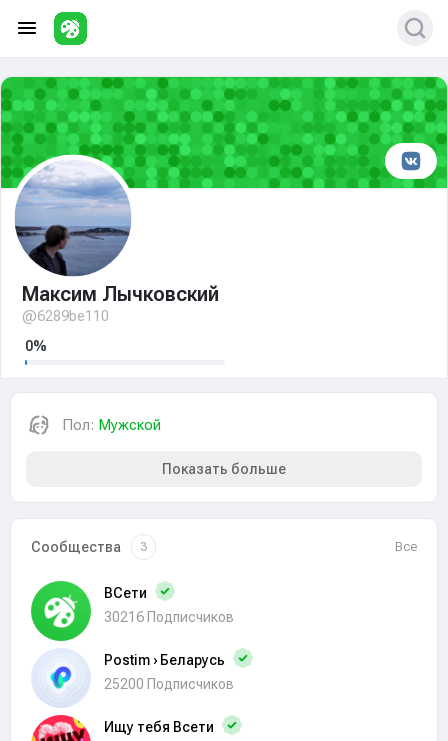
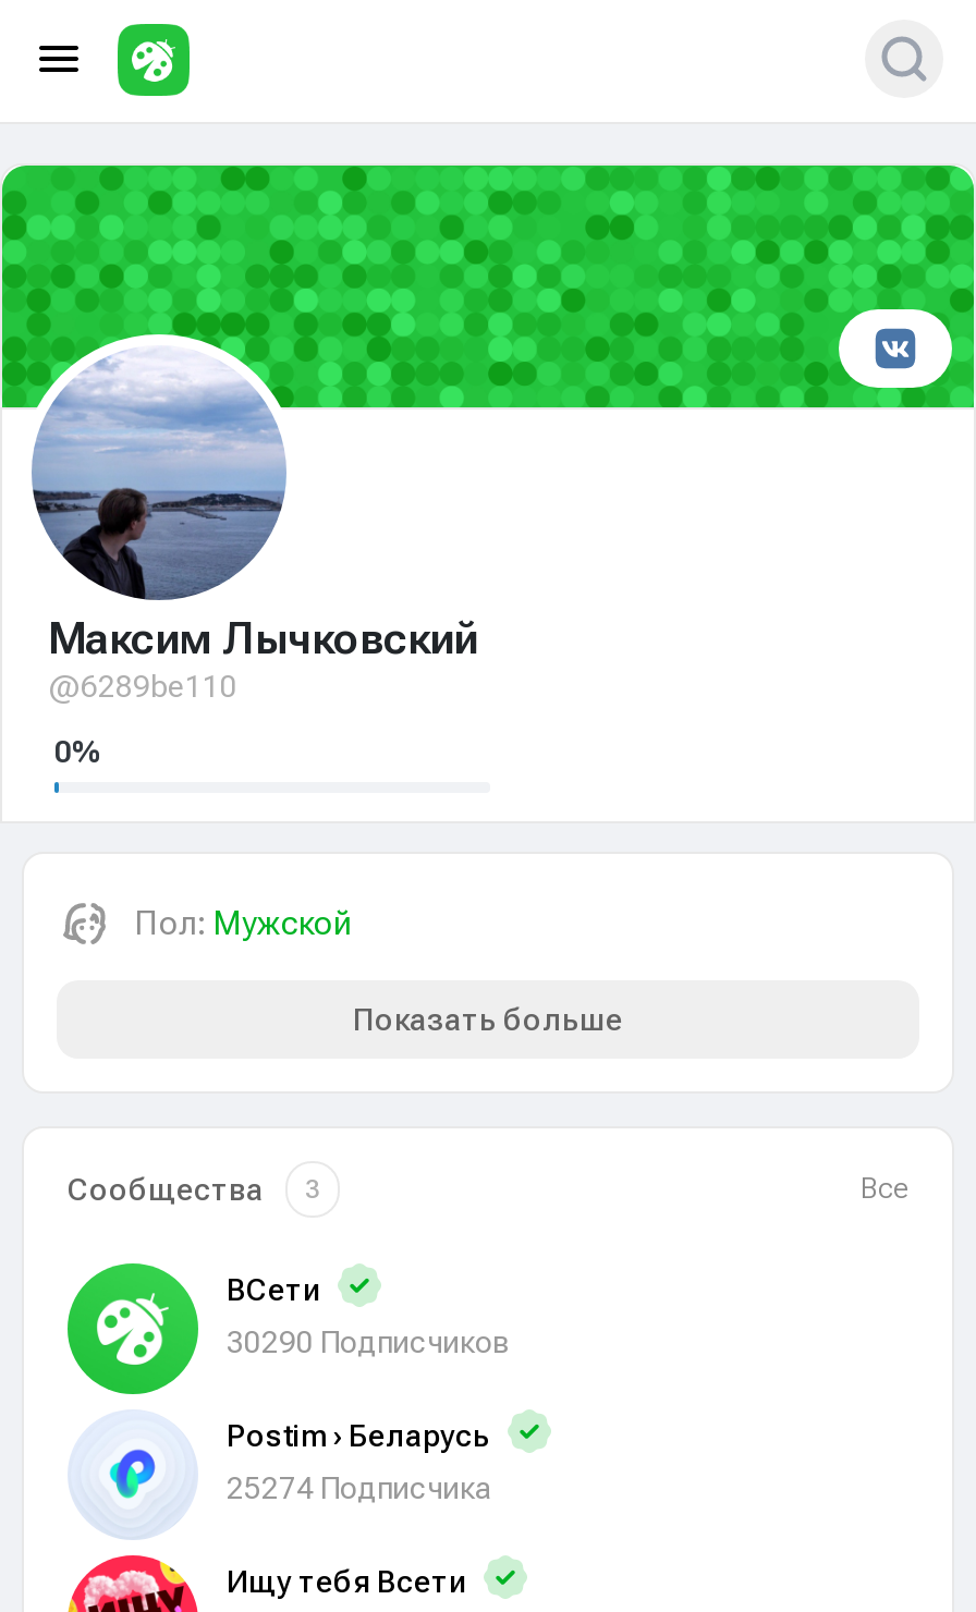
[104,609,234,625] 30216 Подписчиков -> [227,1324,510,1359] 30290 Подписчиков
[104,676,234,692] 25200 Подписчиков -> [227,1470,492,1505] 25274 Подписчика

